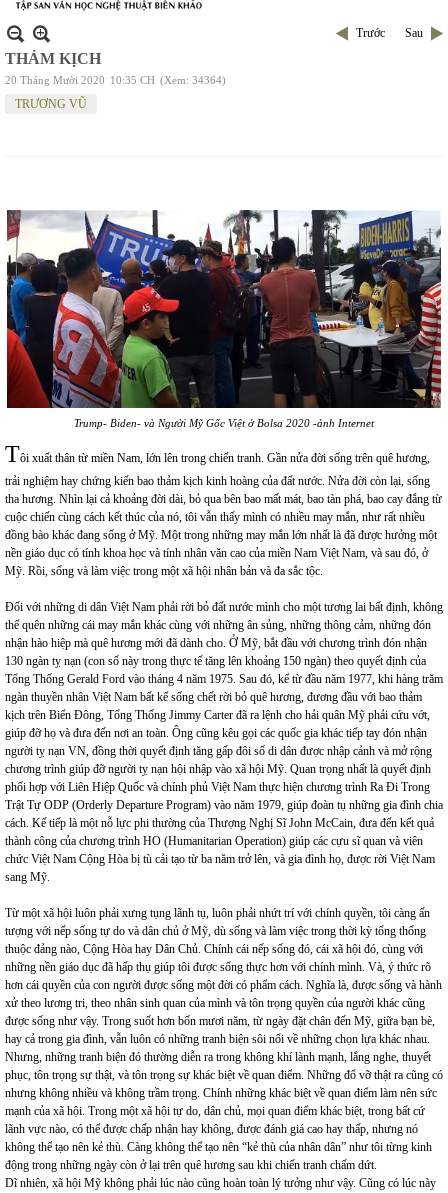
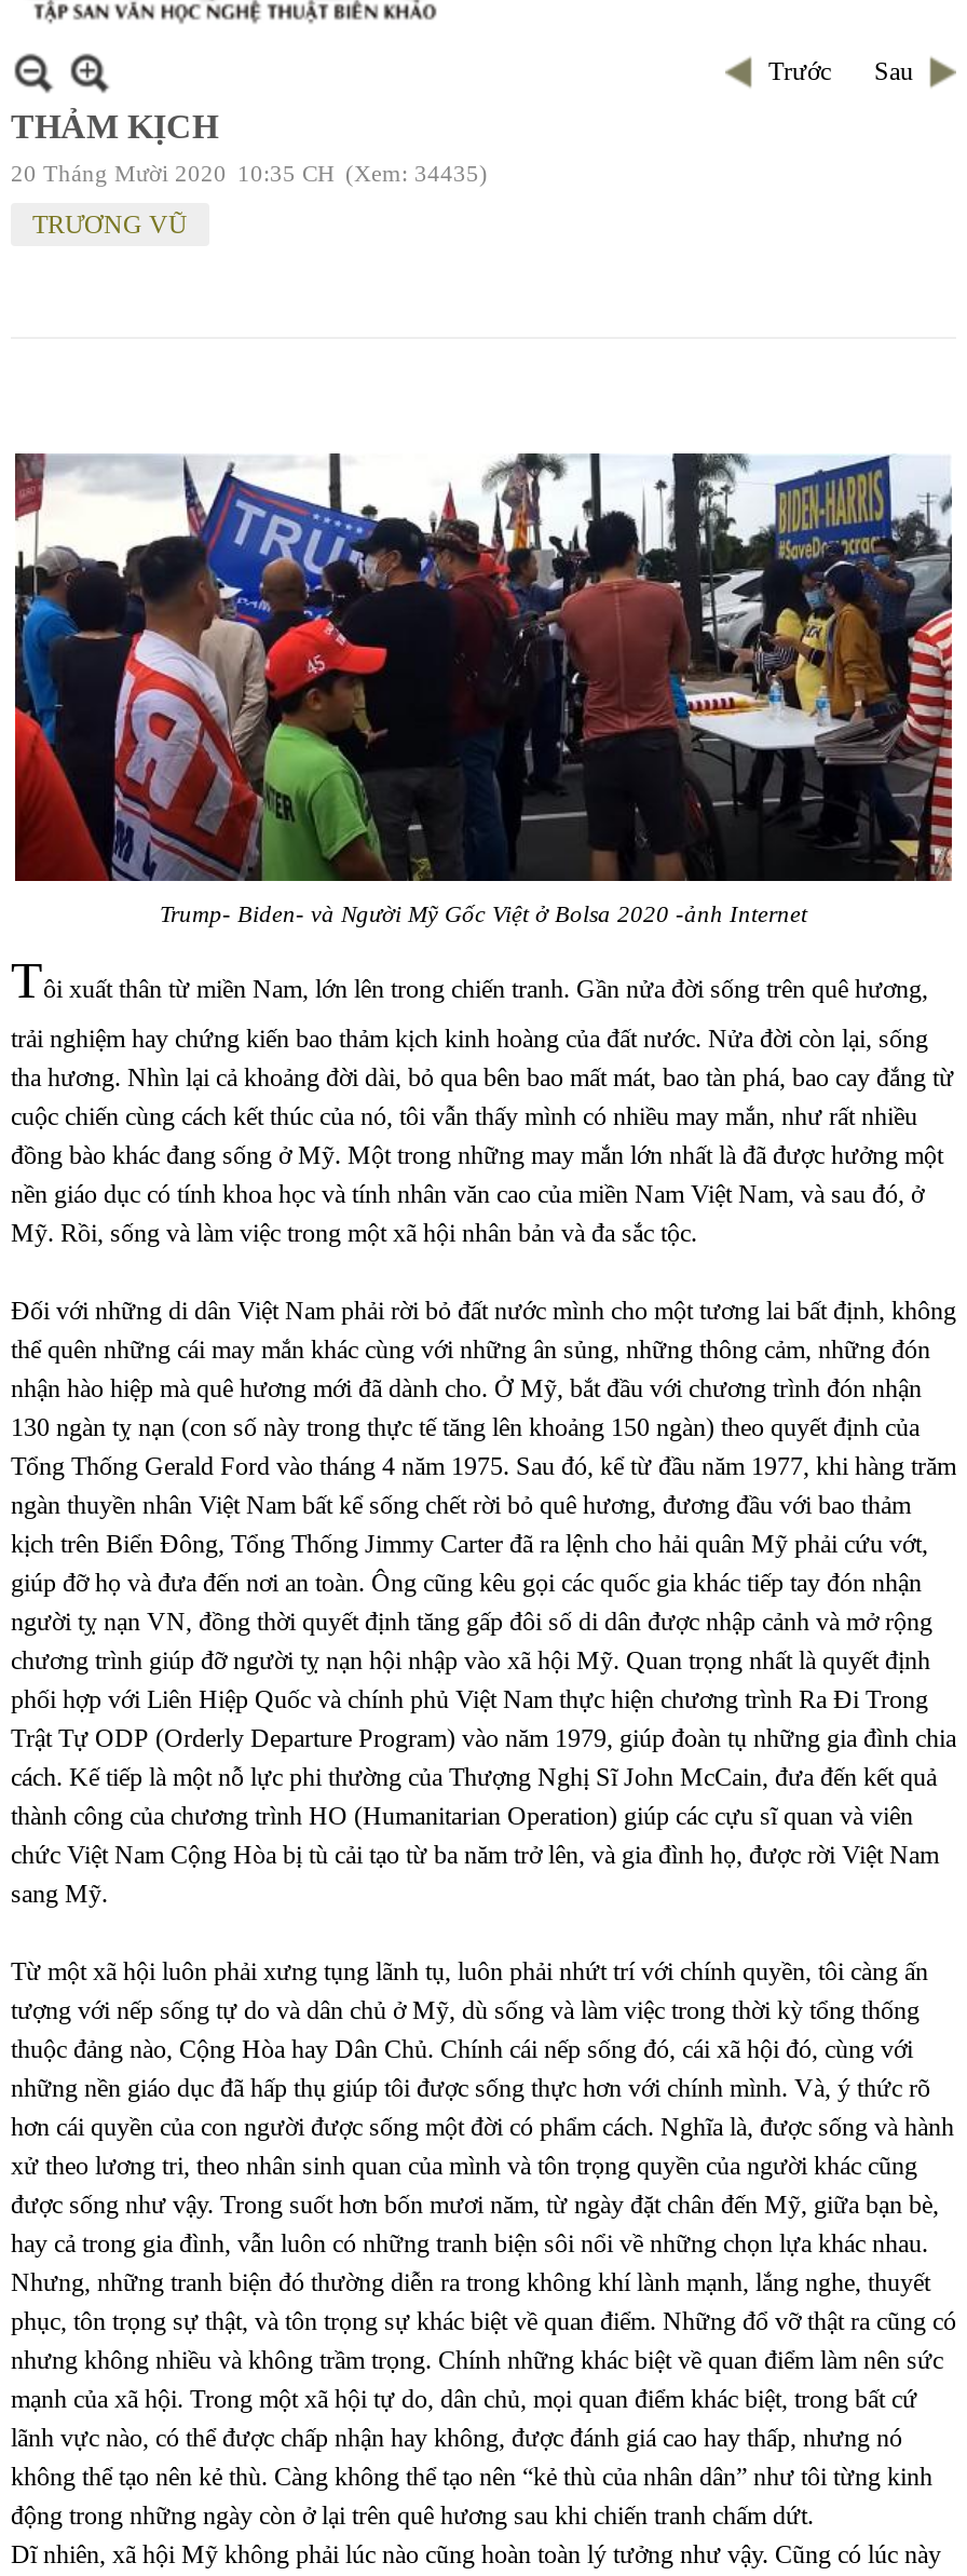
[5,74,226,86] 20 Tháng Mười 2020 10:35 CH (Xem: 34364) -> [11,160,488,186] 20 Tháng Mười 2020 10:35 CH (Xem: 34435)

